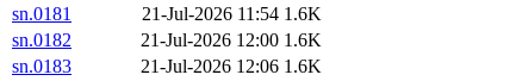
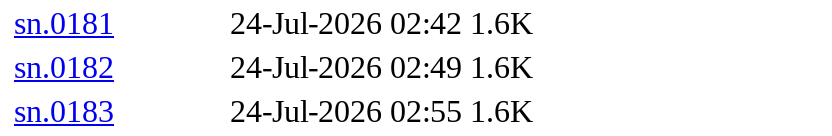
[142,4,322,24] 21-Jul-2026 11:54 1.6K -> [230,7,534,41] 24-Jul-2026 02:42 1.6K
[141,30,322,51] 21-Jul-2026 12:00 1.6K -> [230,51,534,85] 24-Jul-2026 02:49 1.6K
[141,56,322,77] 21-Jul-2026 12:06 1.6K -> [230,95,534,129] 24-Jul-2026 02:55 1.6K

